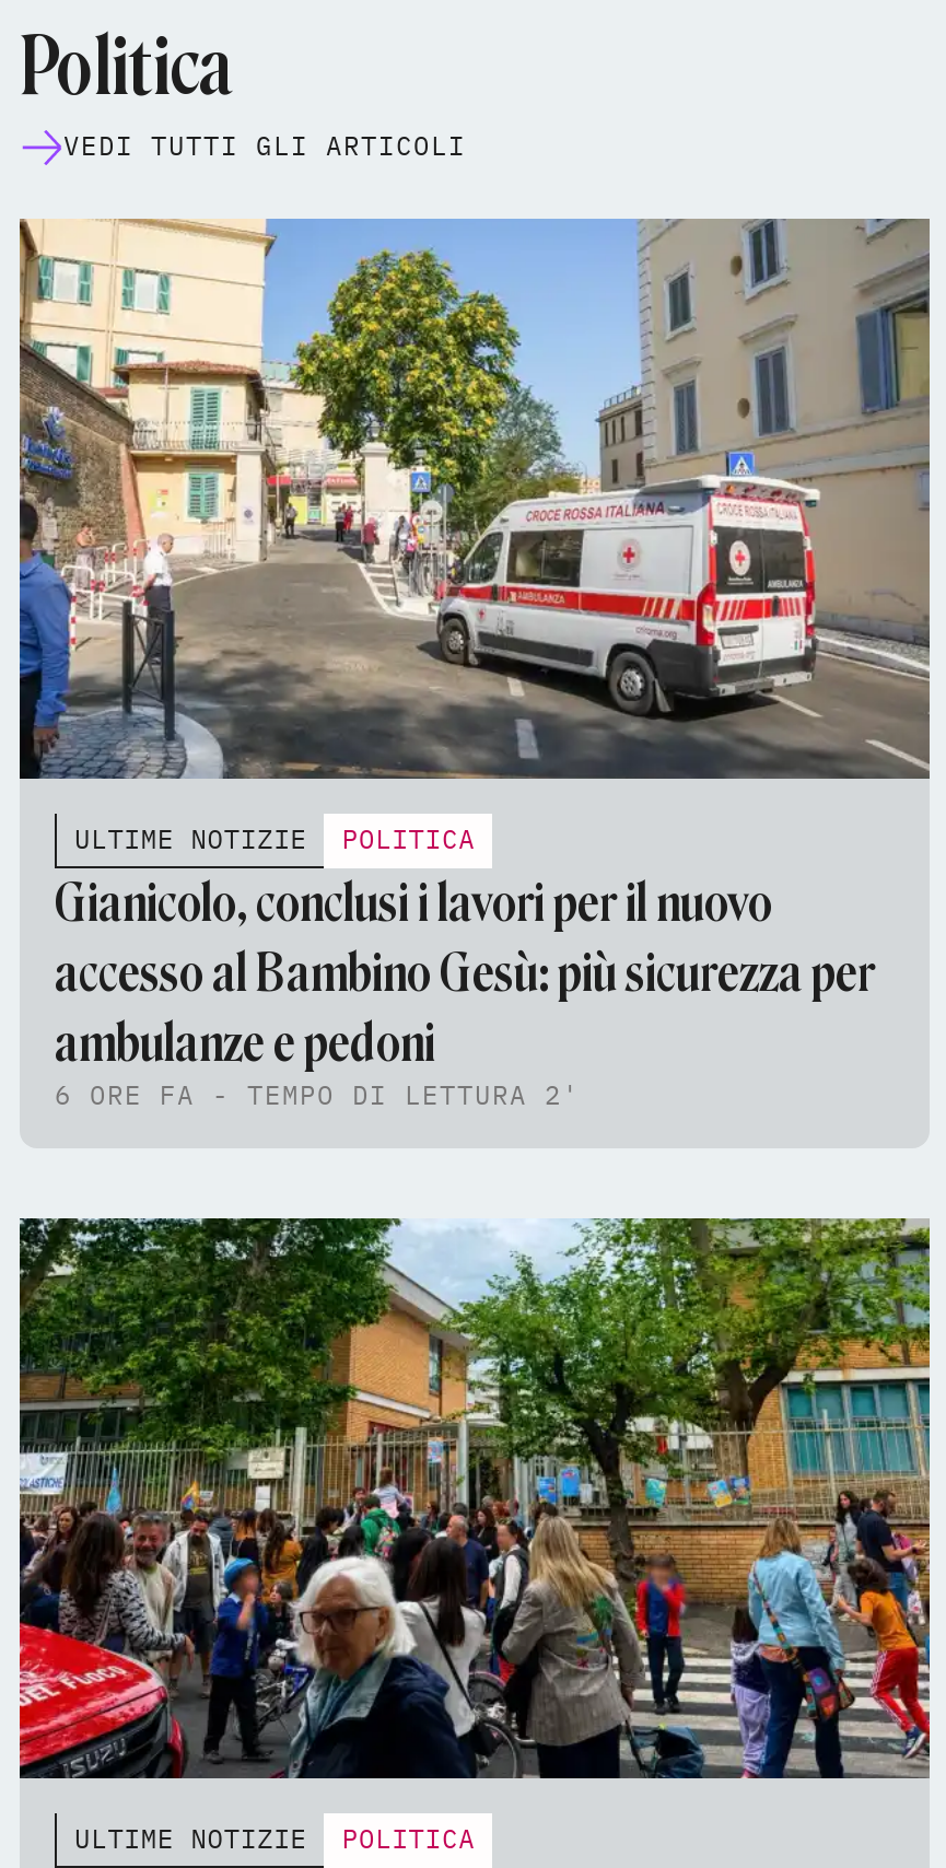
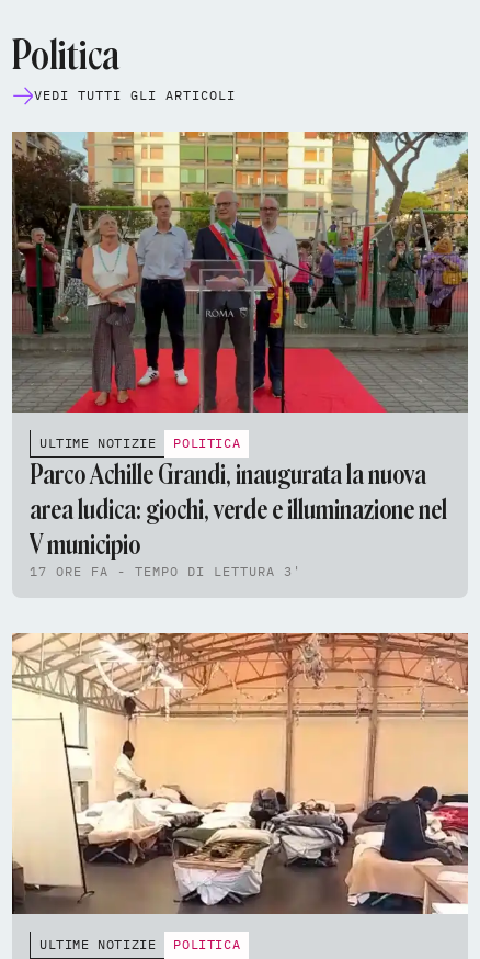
[17,217,930,781] [image] -> [11,131,468,414] [image]
[55,871,875,1112] Gianicolo, conclusi i lavori per il nuovo | accesso al Bambino Gesù: più sicurezza per | ambulanze e pedoni | 6 ORE FA - TEMPO DI LETTURA 2' -> [30,459,447,580] Parco Achille Grandi, inaugurata la nuova | area ludica: giochi, verde e illuminazione nel | V municipio | 17 ORE FA - TEMPO DI LETTURA 3'
[17,1216,932,1781] [image] -> [11,632,469,915] [image]

